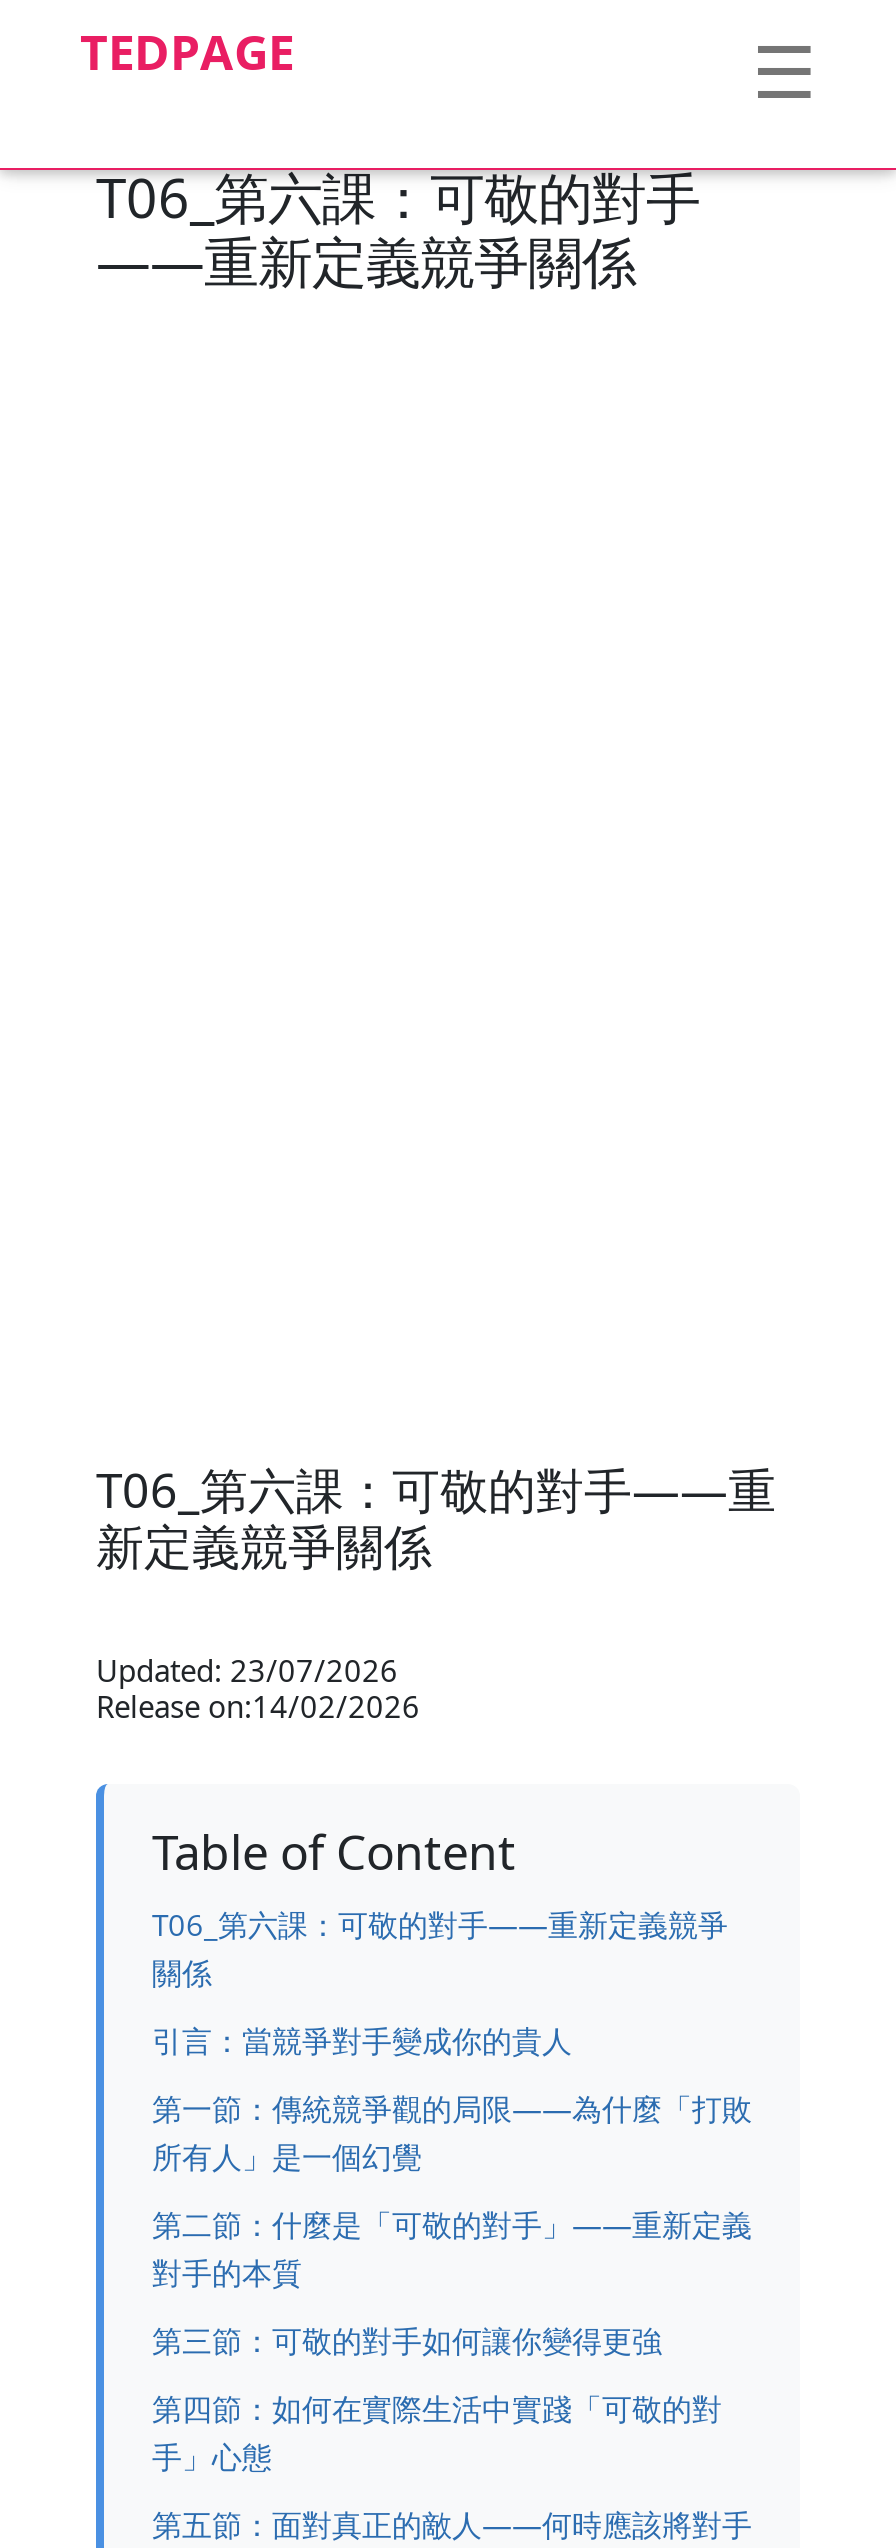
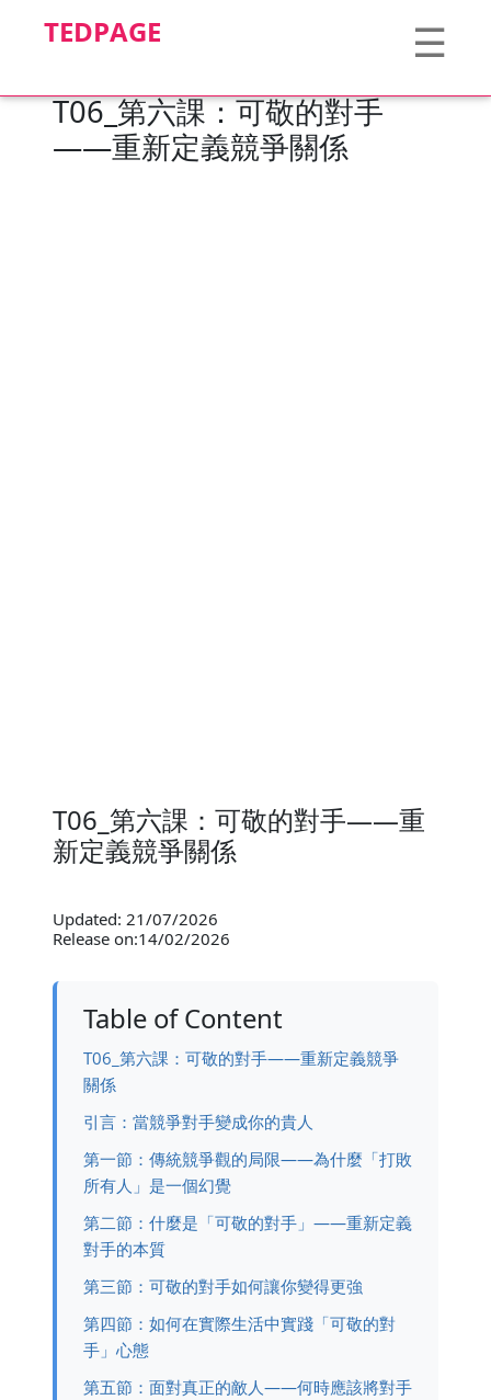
[96,1650,398,1690] Updated: 23/07/2026 -> [53,908,218,930] Updated: 21/07/2026

